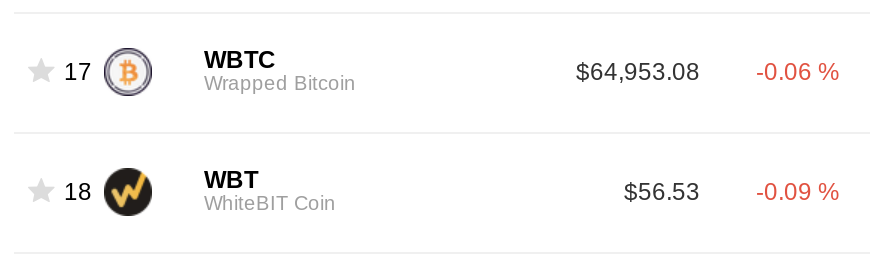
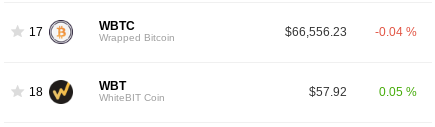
[576,58,700,86] $64,953.08 -> [285,25,347,39] $66,556.23
[756,58,840,86] -0.06 % -> [375,25,417,39] -0.04 %
[624,178,700,206] $56.53 -> [309,85,347,99] $57.92
[756,178,840,206] -0.09 % -> [379,85,417,99] 0.05 %

